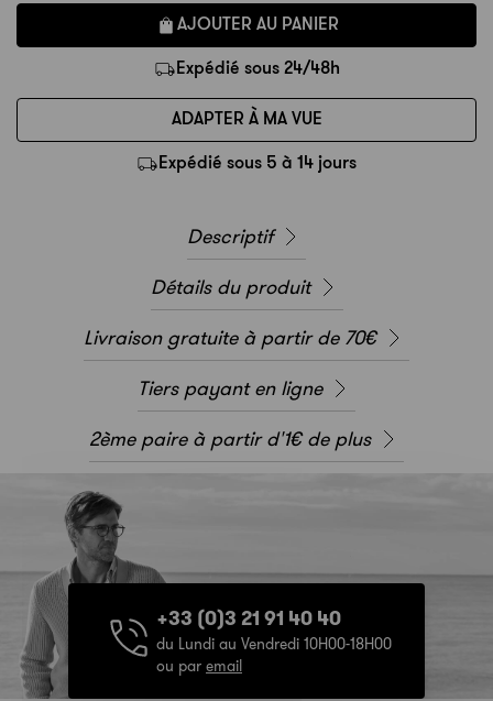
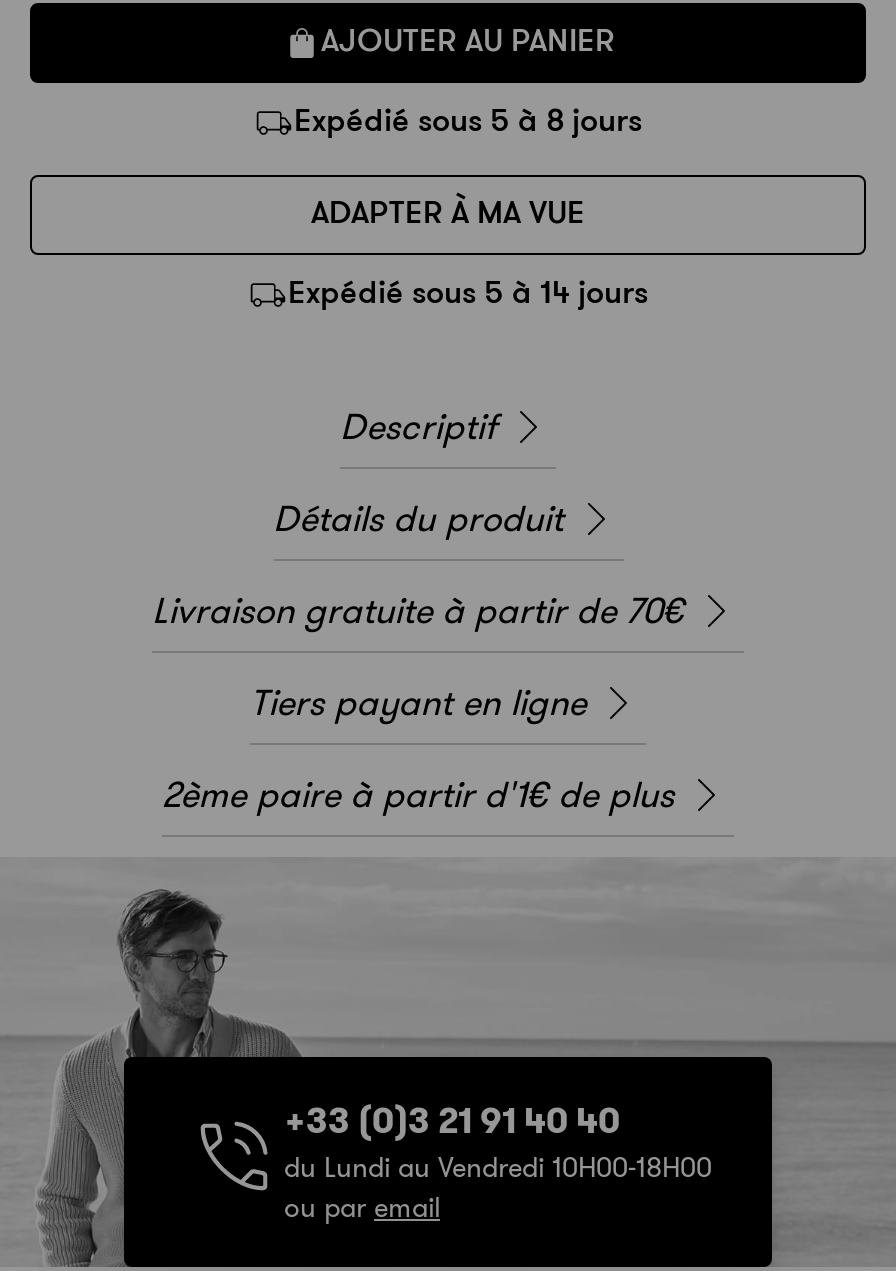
[176,61,339,78] Expédié sous 24/48h -> [294,107,642,139] Expédié sous 5 à 8 jours

